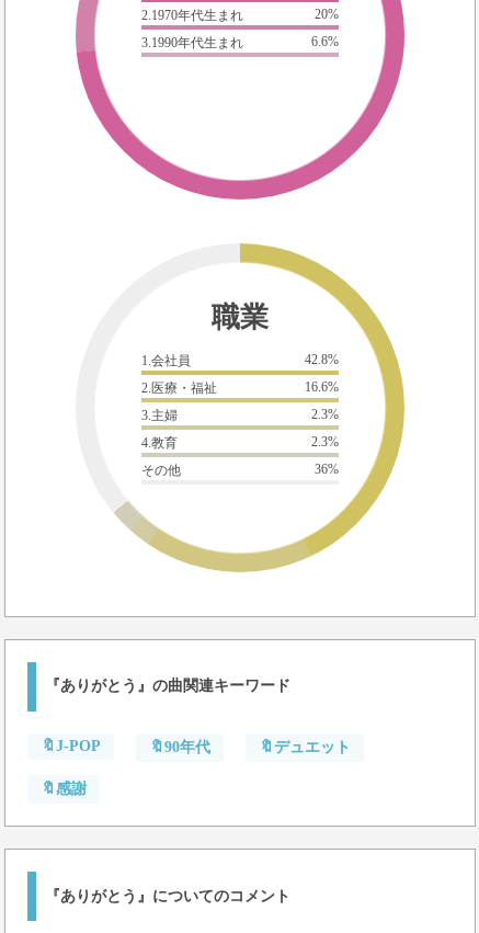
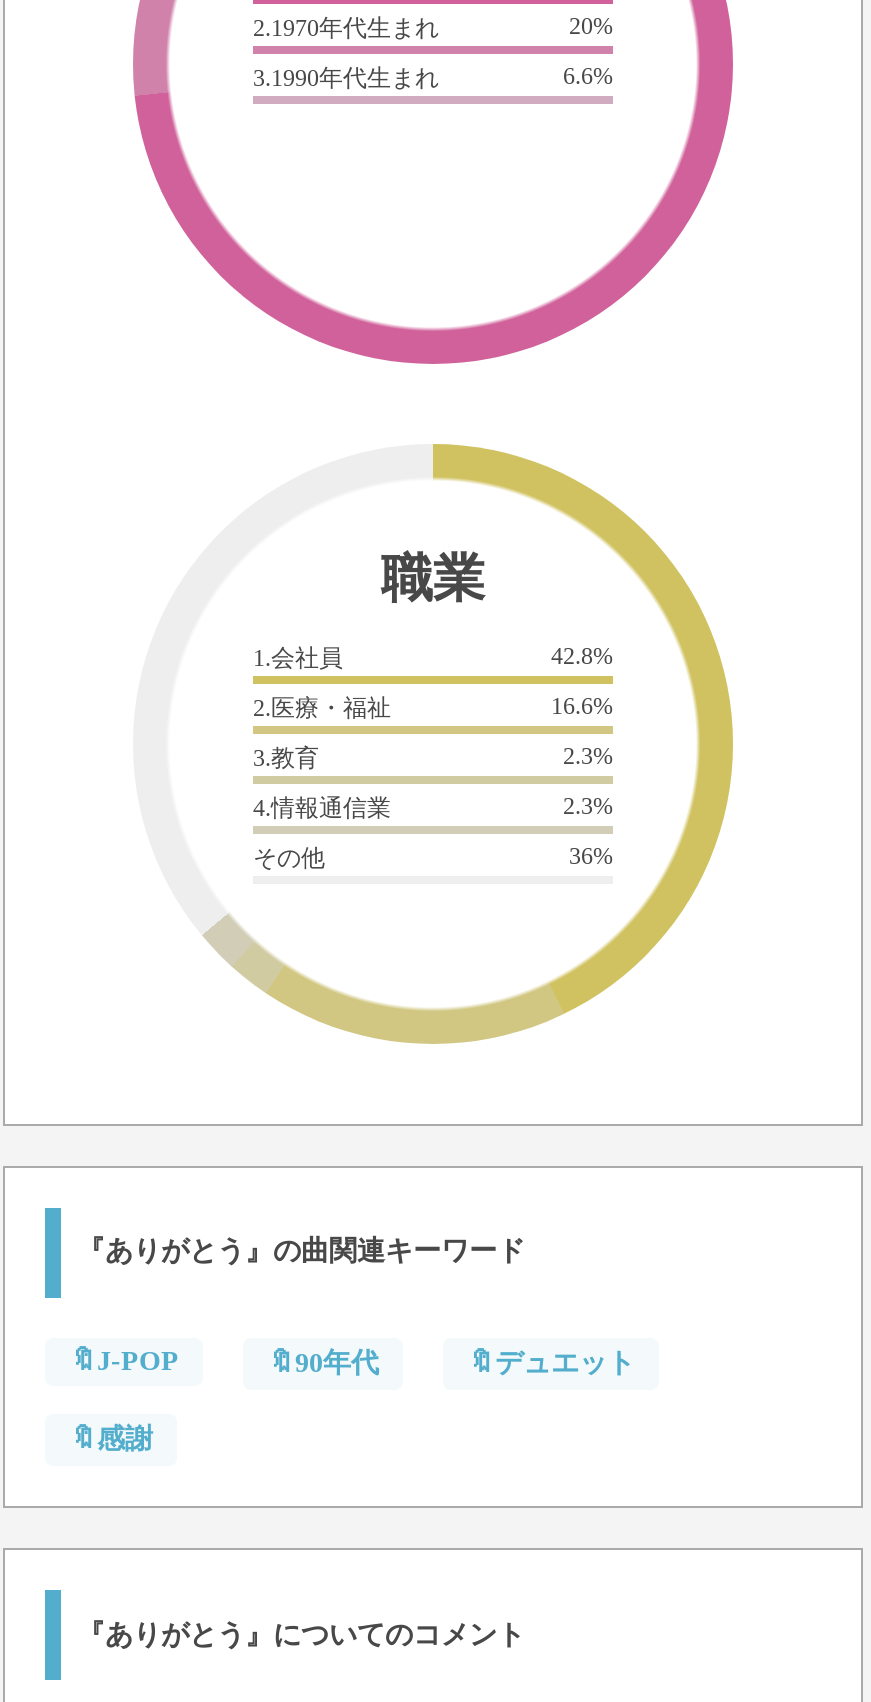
[141,408,178,423] 3.主婦 -> [253,744,319,772] 3.教育
[141,435,178,450] 4.教育 -> [253,794,391,822] 4.情報通信業

